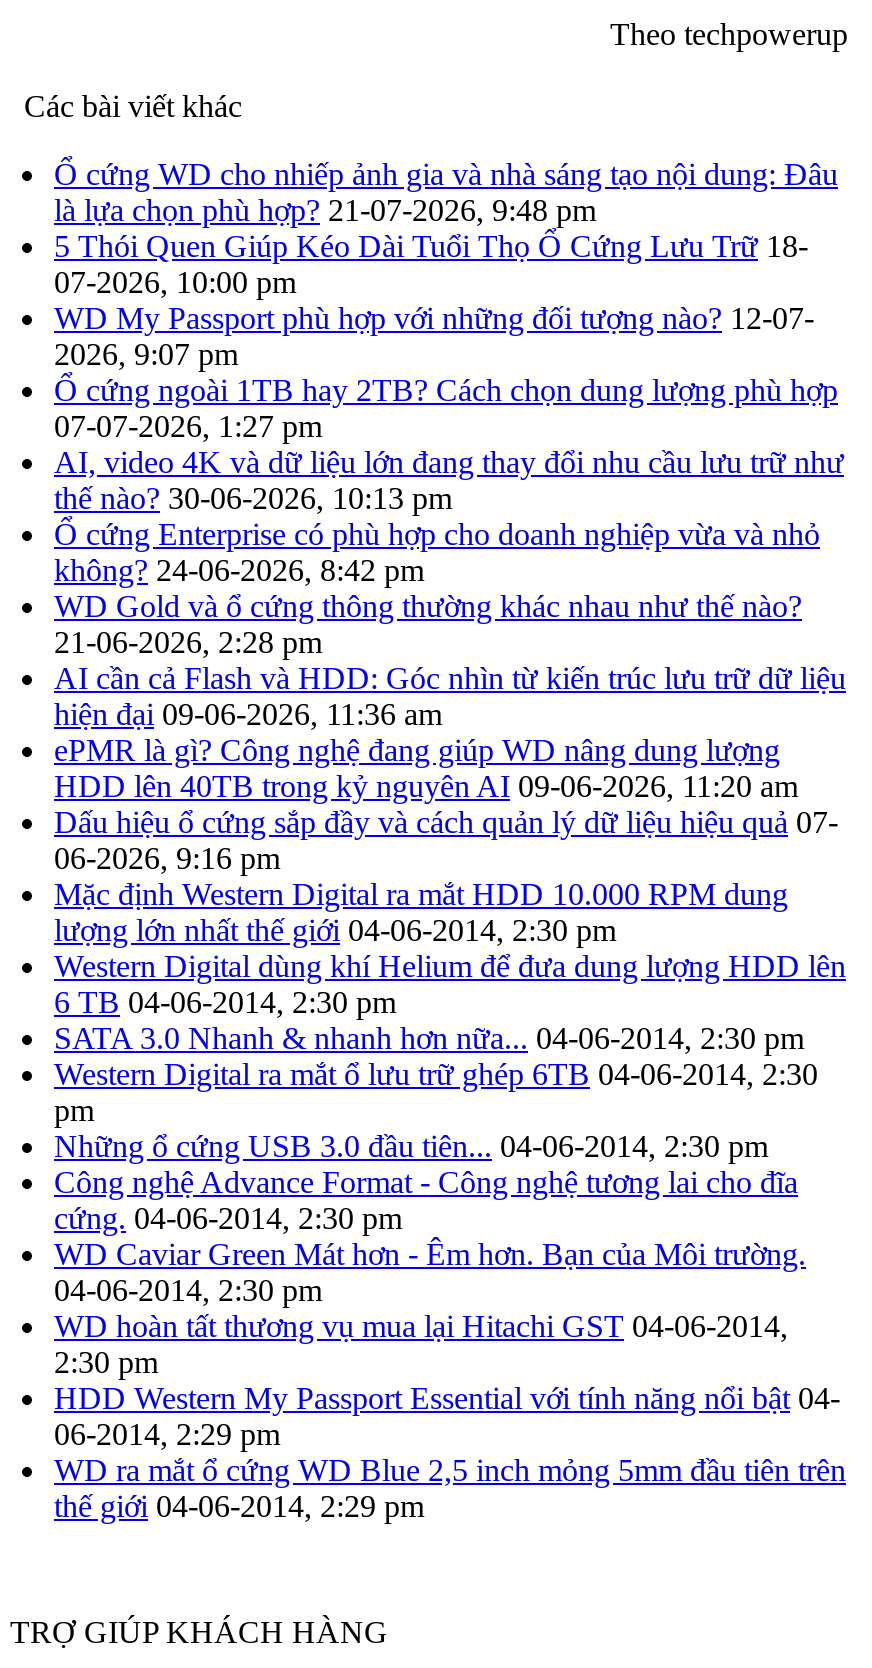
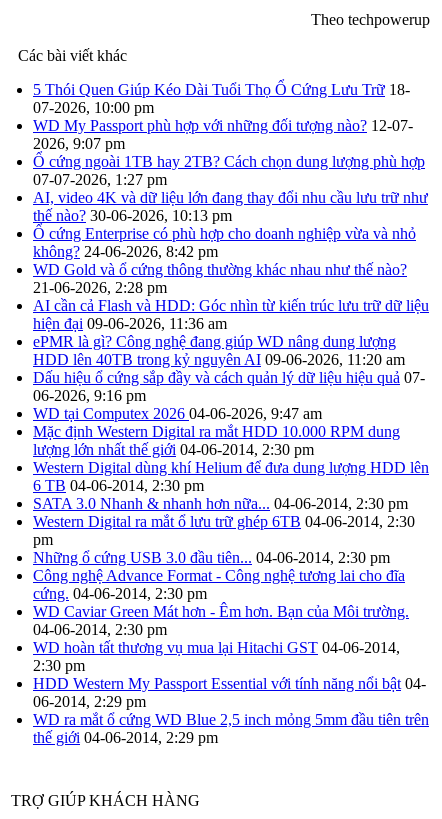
[54,158,838,228] Ổ cứng WD cho nhiếp ảnh gia và nhà sáng tạo nội dung: Đâu | là lựa chọn phù hợp? 21-07-2026, 9:48 pm -> none
moved [54,230,846,876] -> [33,81,429,404]: 5 Thói Quen Giúp Kéo Dài Tuổi Thọ Ổ Cứng Lưu Trữ 18- | 07-2026, 10:00 pm | WD My Passport phù hợp với những đối tượng nào? 12-07- | ... | Dấu hiệu ổ cứng sắp đầy và cách quản lý dữ liệu hiệu quả 07- | 06-2026, 9:16 pm
none -> [33,405,322,422] WD tại Computex 2026 04-06-2026, 9:47 am

